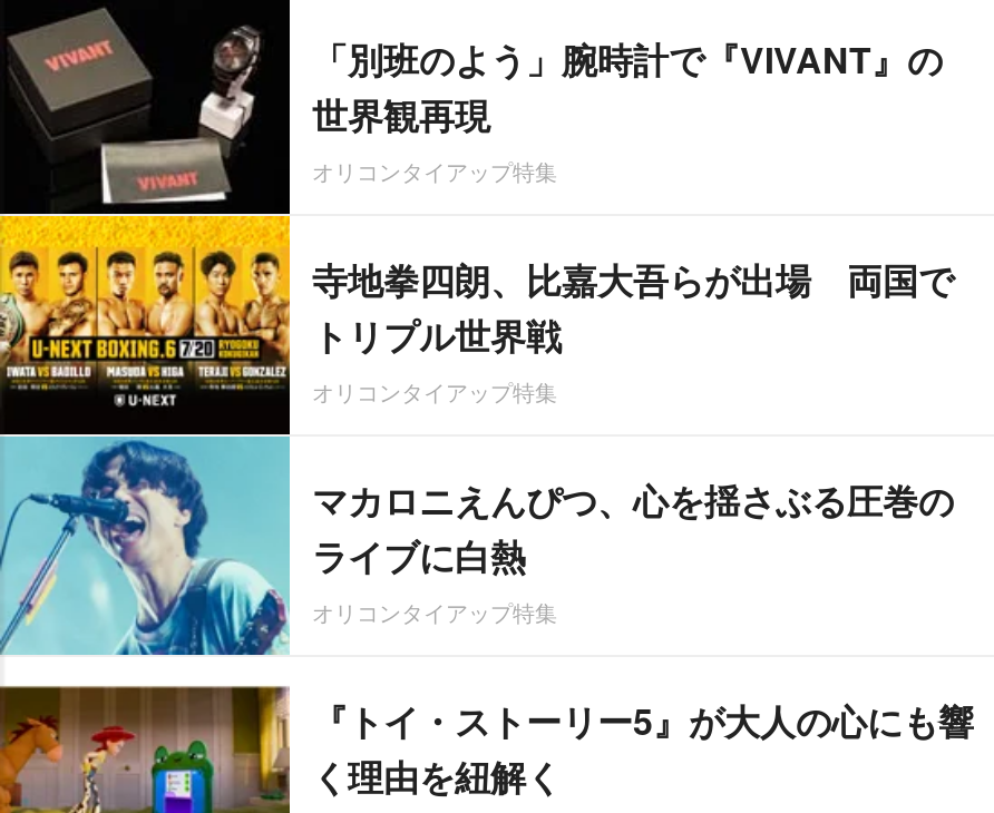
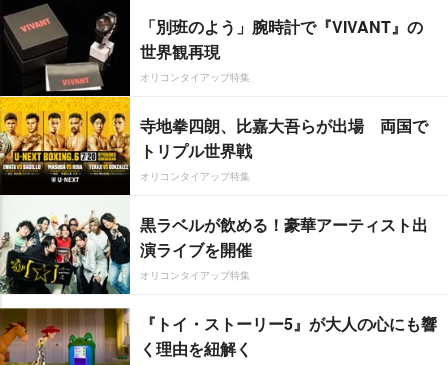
[7,434,954,657] [image] | マカロニえんぴつ、心を揺さぶる圧巻の | ライブに白熱 -> [3,195,428,295] [image] | 黒ラベルが飲める！豪華アーティスト出 | 演ライブを開催

